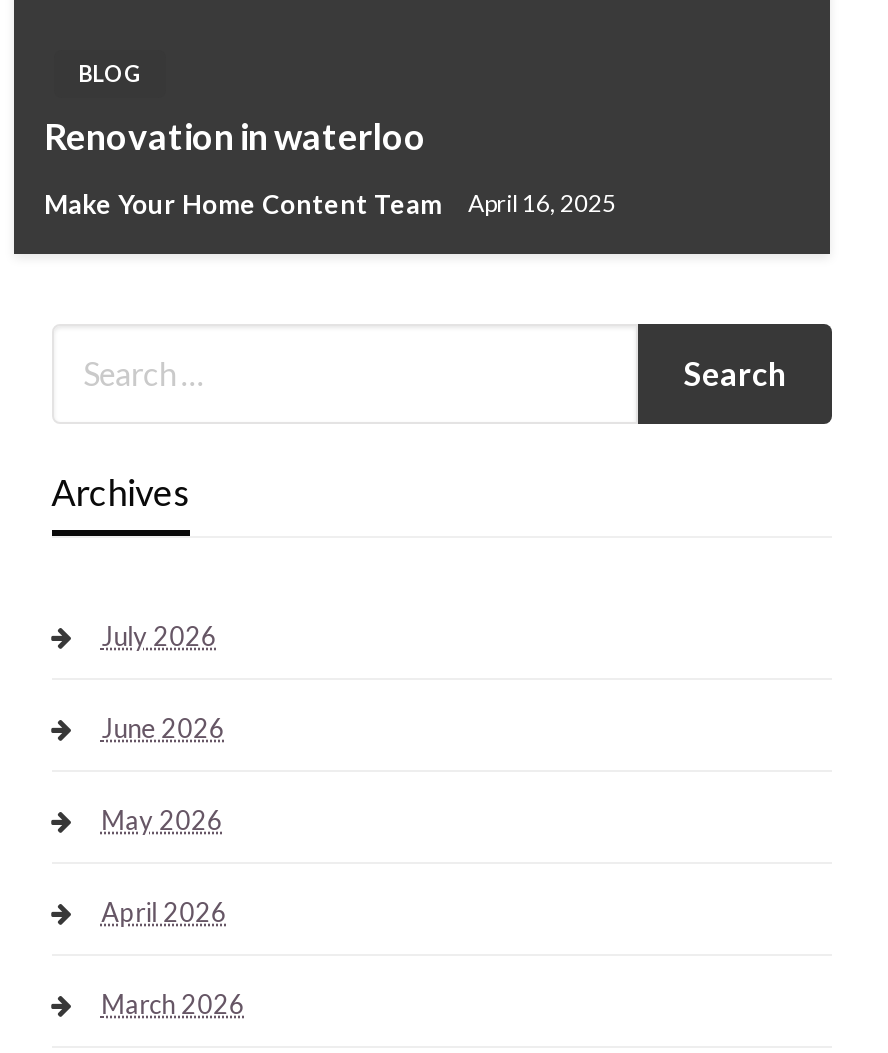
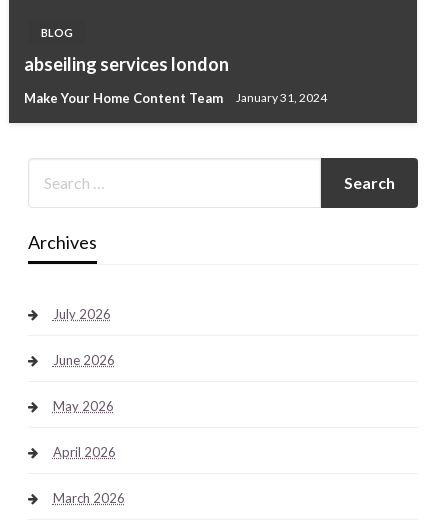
[44,114,426,158] Renovation in waterloo -> [24,53,229,75] abseiling services london
[44,188,616,220] Make Your Home Content Team April 16, 2025 -> [24,90,327,106] Make Your Home Content Team January 31, 2024

